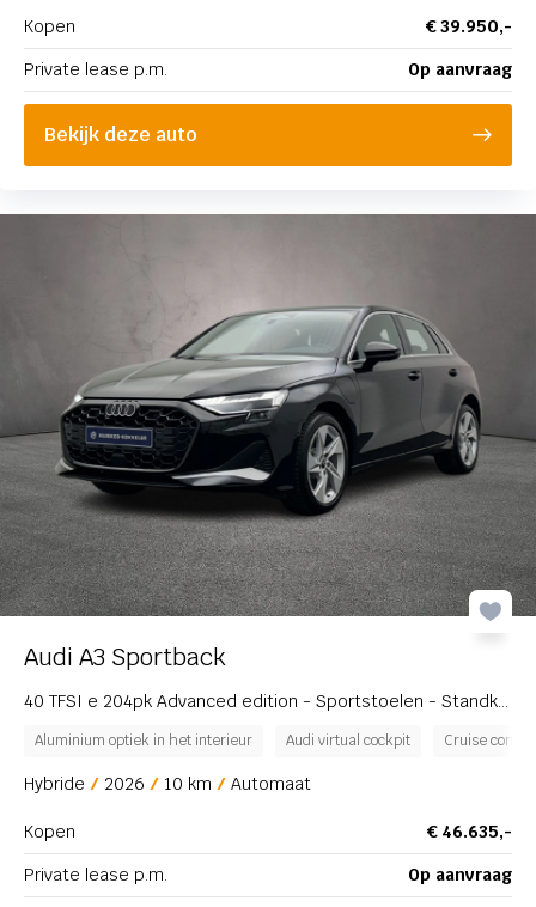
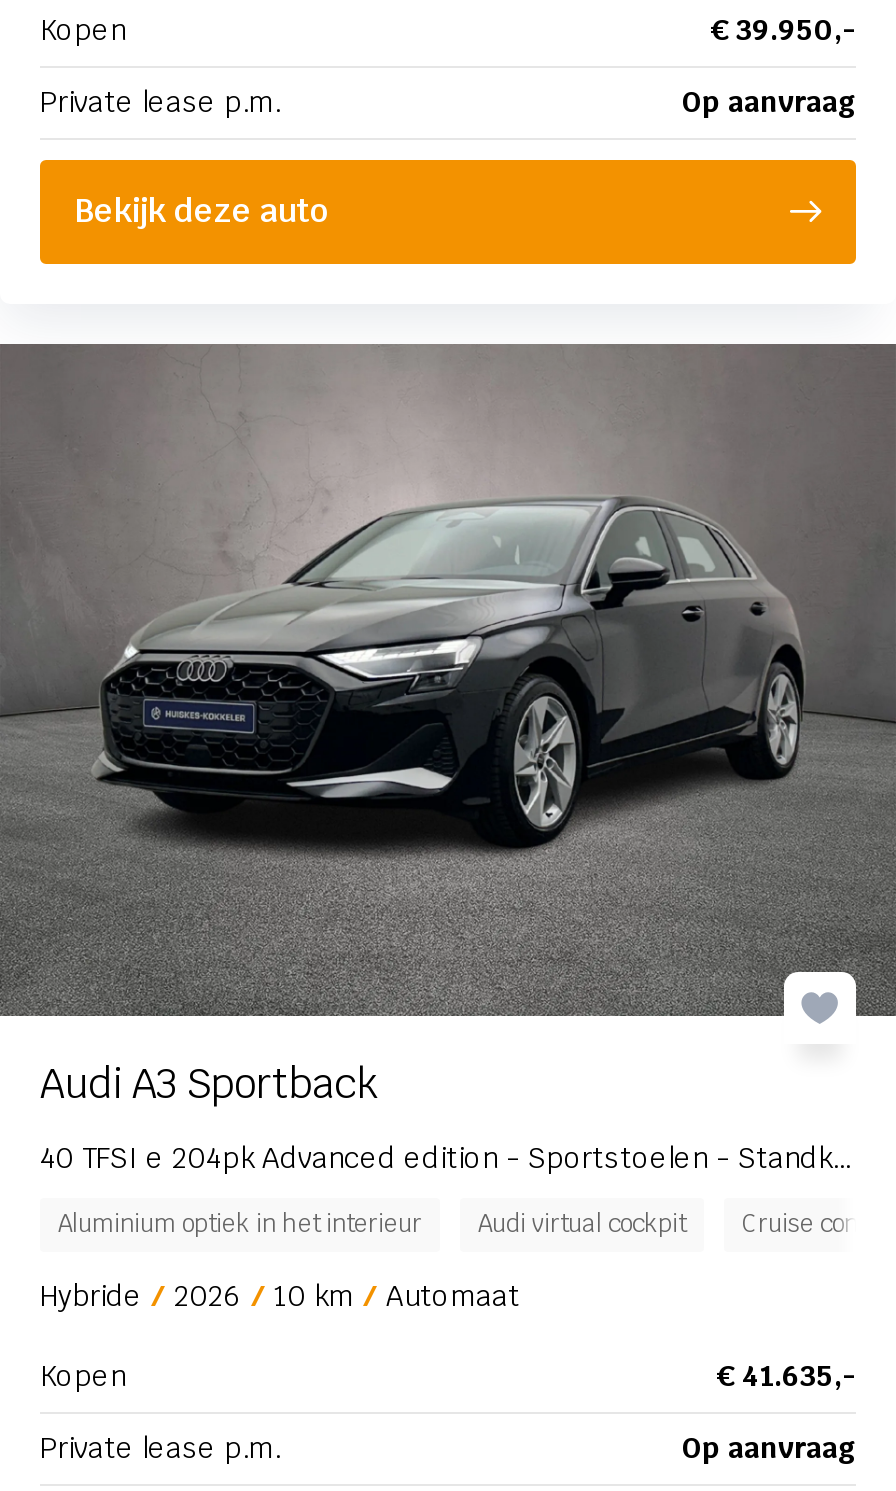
[427,821,512,842] € 46.635,- -> [718,1358,856,1394] € 41.635,-

